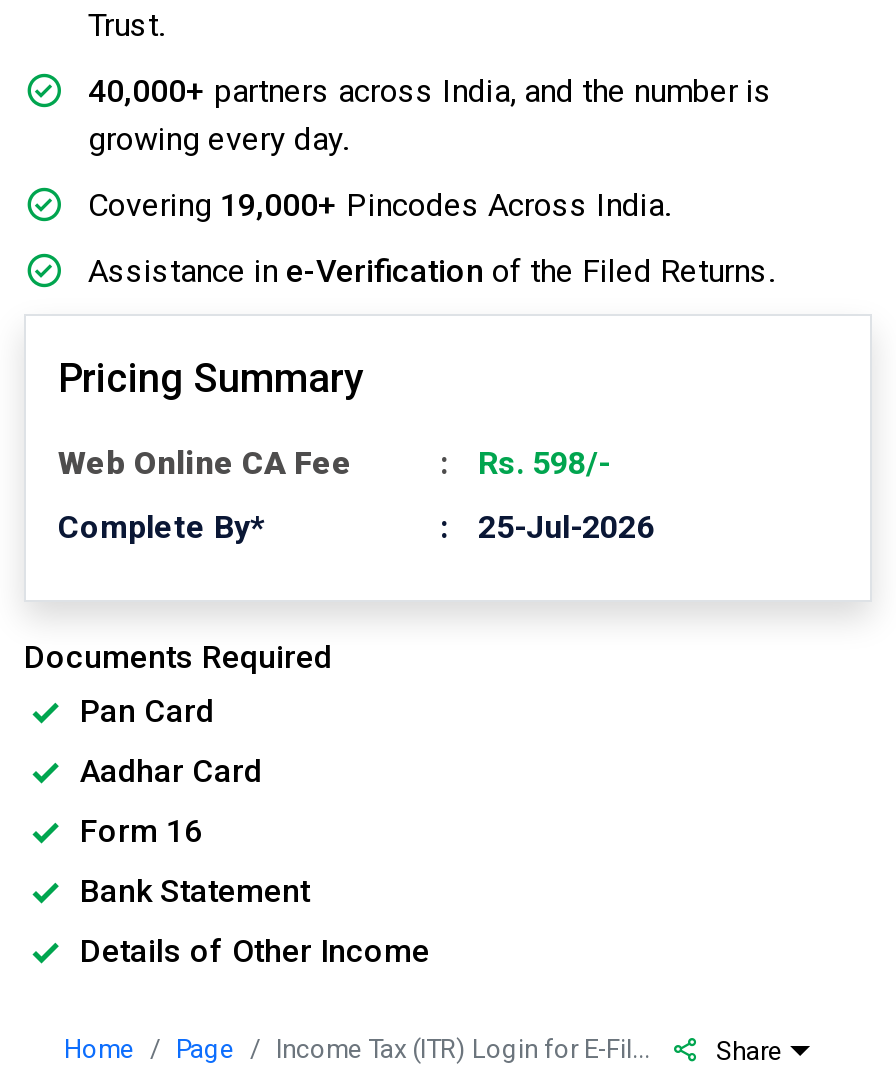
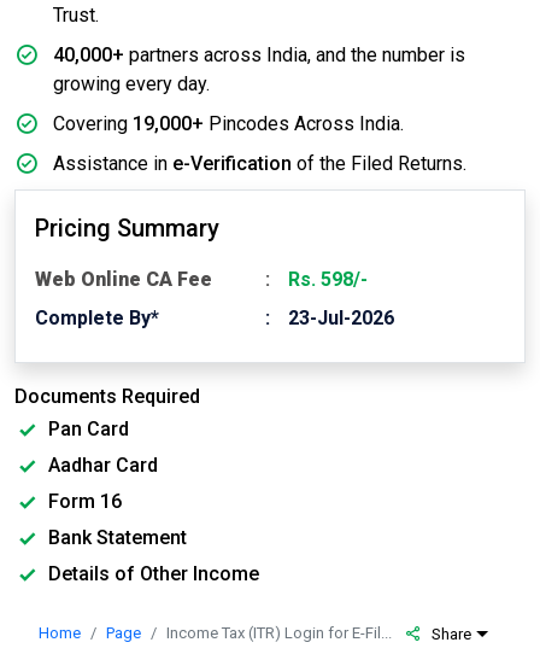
[478,509,654,547] 25-Jul-2026 -> [288,307,394,330] 23-Jul-2026

